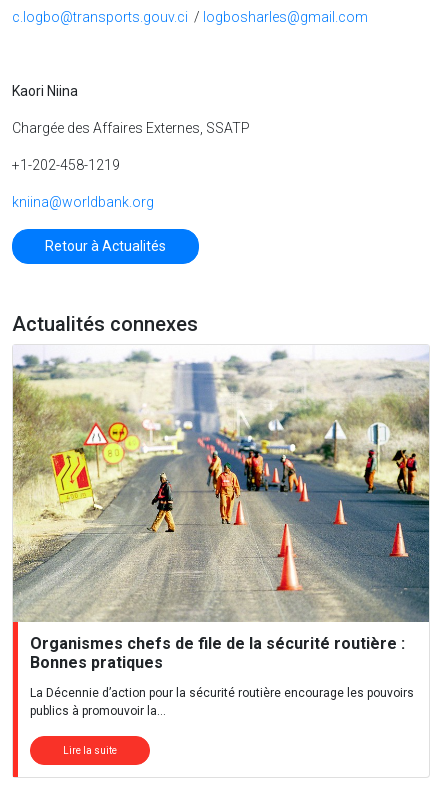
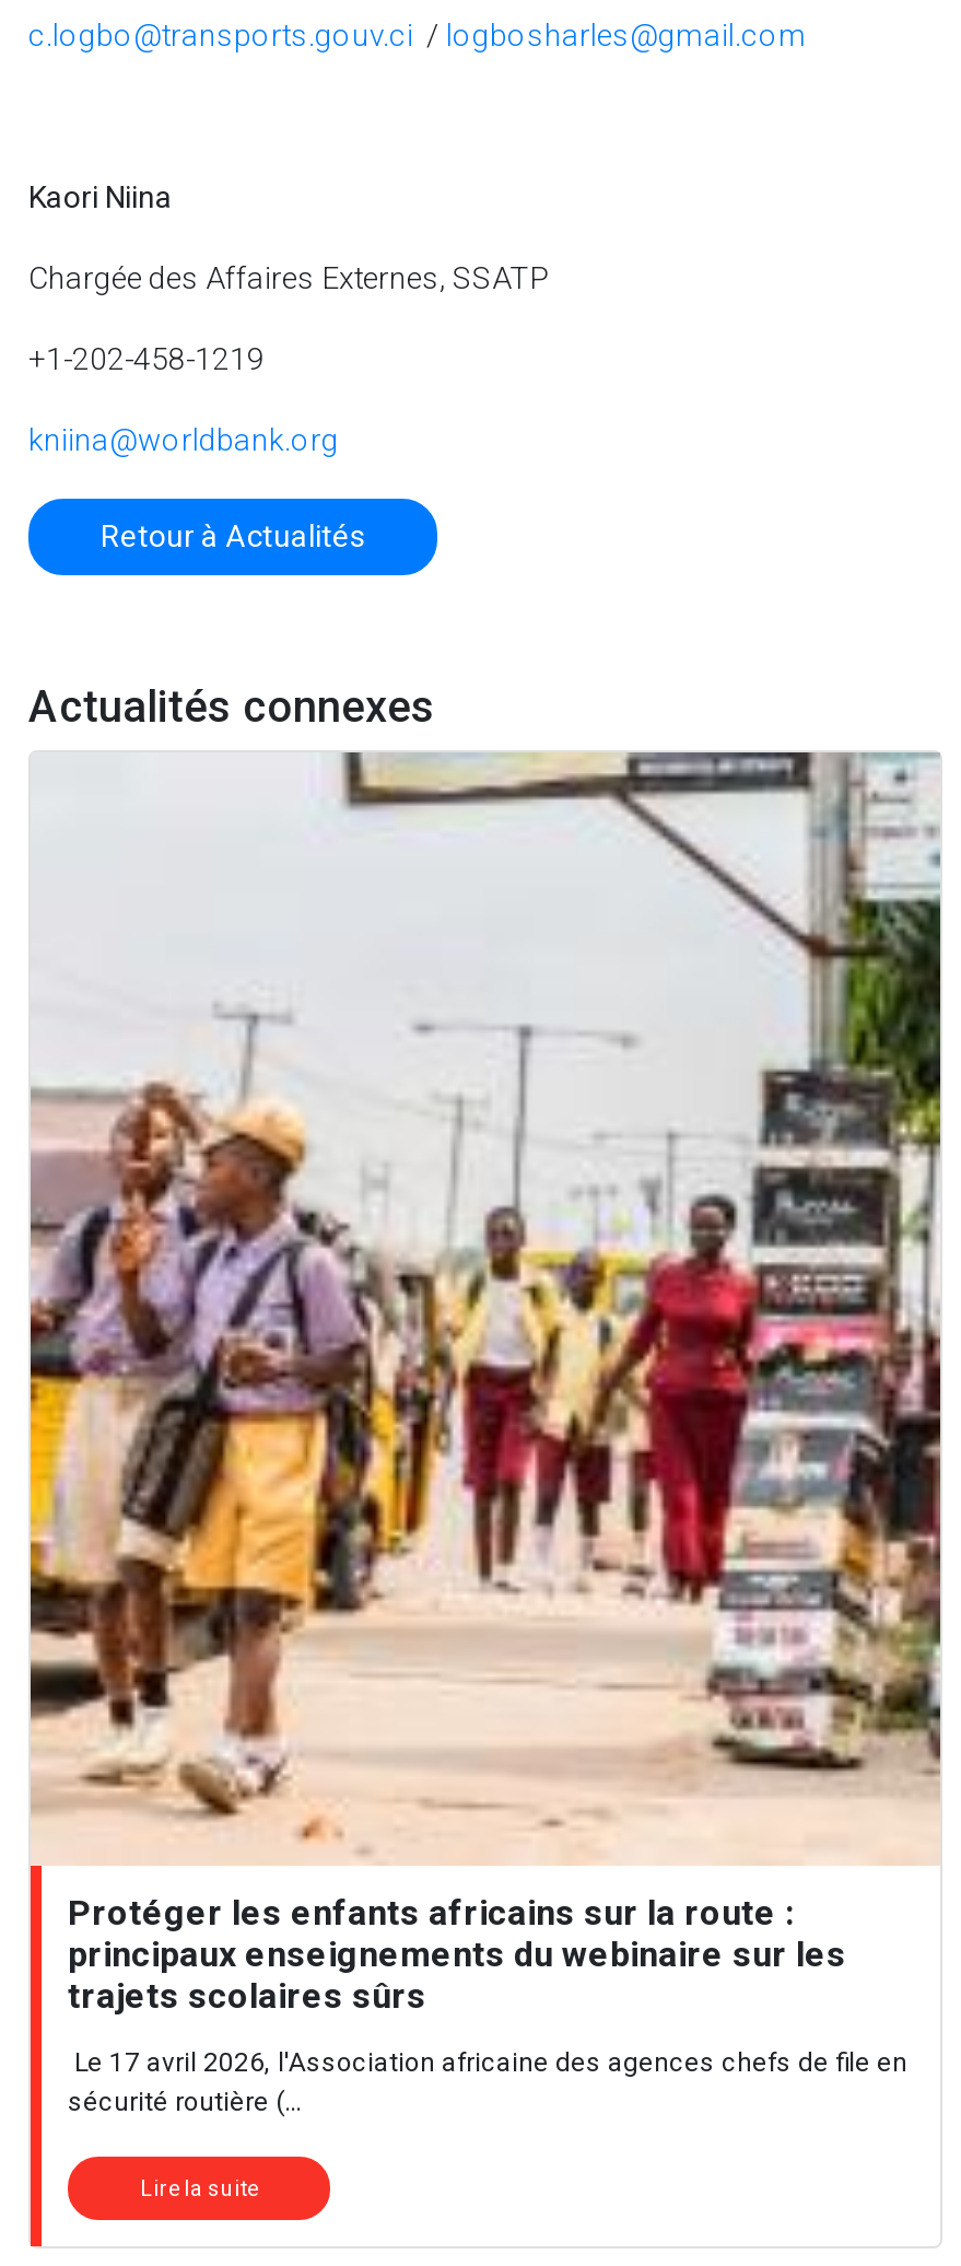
[12,345,430,672] [image] | Organismes chefs de file de la sécurité routière : | Bonnes pratiques -> [28,750,942,2017] [image] | Protéger les enfants africains sur la route : | principaux enseignements du webinaire sur les | trajets scolaires sûrs
[30,686,414,718] La Décennie d’action pour la sécurité routière encourage les pouvoirs | publics à promouvoir la… -> [68,2048,907,2118] Le 17 avril 2026, l'Association africaine des agences chefs de file en | sécurité routière (…

